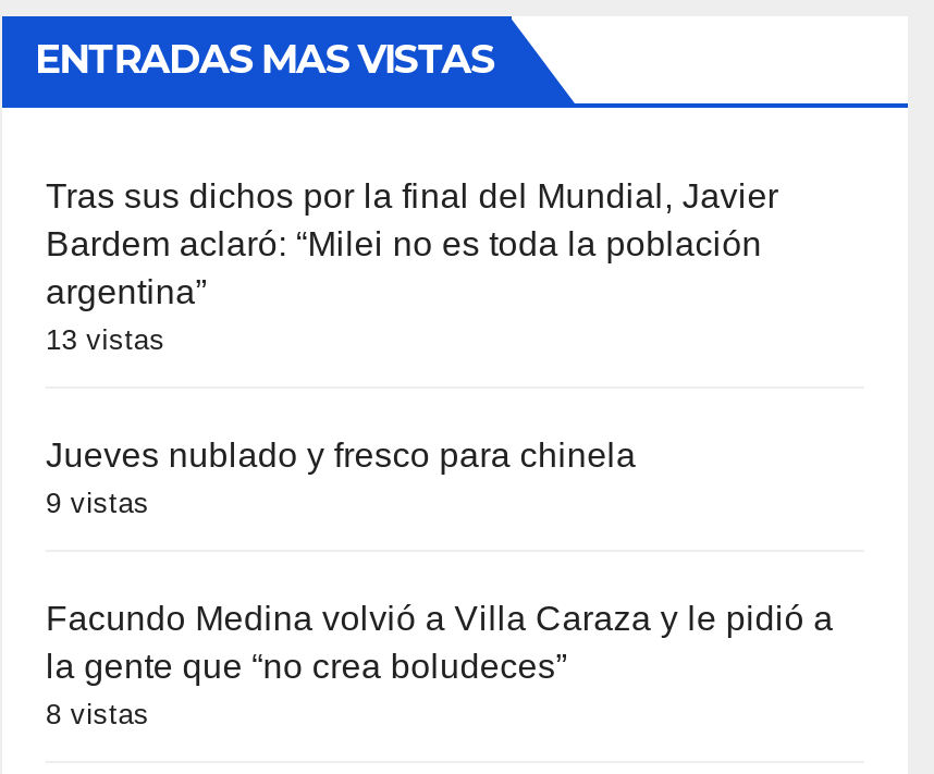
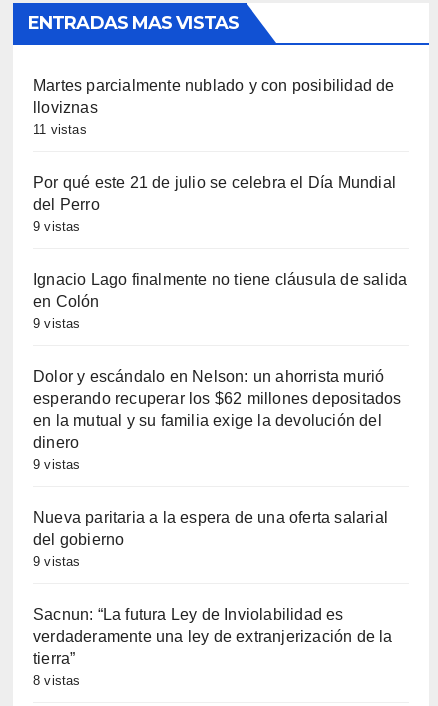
[46,179,779,357] Tras sus dichos por la final del Mundial, Javier | Bardem aclaró: “Milei no es toda la población | argentina” | 13 vistas -> [33,77,395,137] Martes parcialmente nublado y con posibilidad de | lloviznas | 11 vistas
[46,438,636,475] Jueves nublado y fresco para chinela -> [33,174,396,213] Por qué este 21 de julio se celebra el Día Mundial | del Perro
[46,601,833,686] Facundo Medina volvió a Villa Caraza y le pidió a | la gente que “no crea boludeces” -> [33,271,407,667] Ignacio Lago finalmente no tiene cláusula de salida | en Colón | 9 vistas | Dolor y escándalo en Nelson: un ahorrista murió | esperando recuperar los $62 millones depositados | en la mutual y su familia exige la devolución del | dinero | 9 vistas | Nueva paritaria a la espera de una oferta salarial | del gobierno | 9 vistas | Sacnun: “La futura Ley de Inviolabilidad es | verdaderamente una ley de extranjerización de la | tierra”

